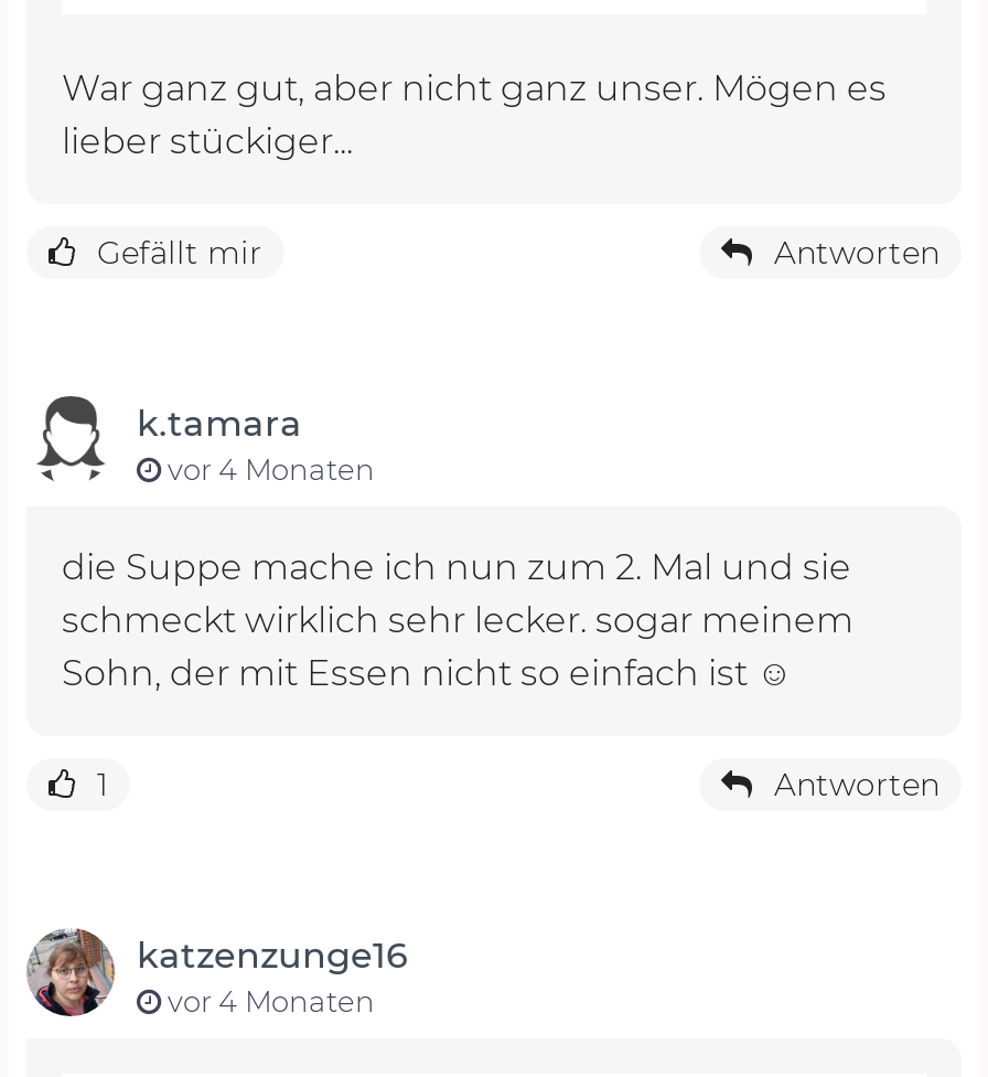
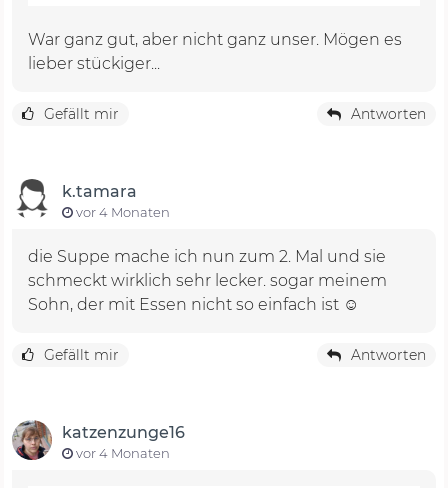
[97,765,108,805] 1 -> [44,346,119,364] Gefällt mir

